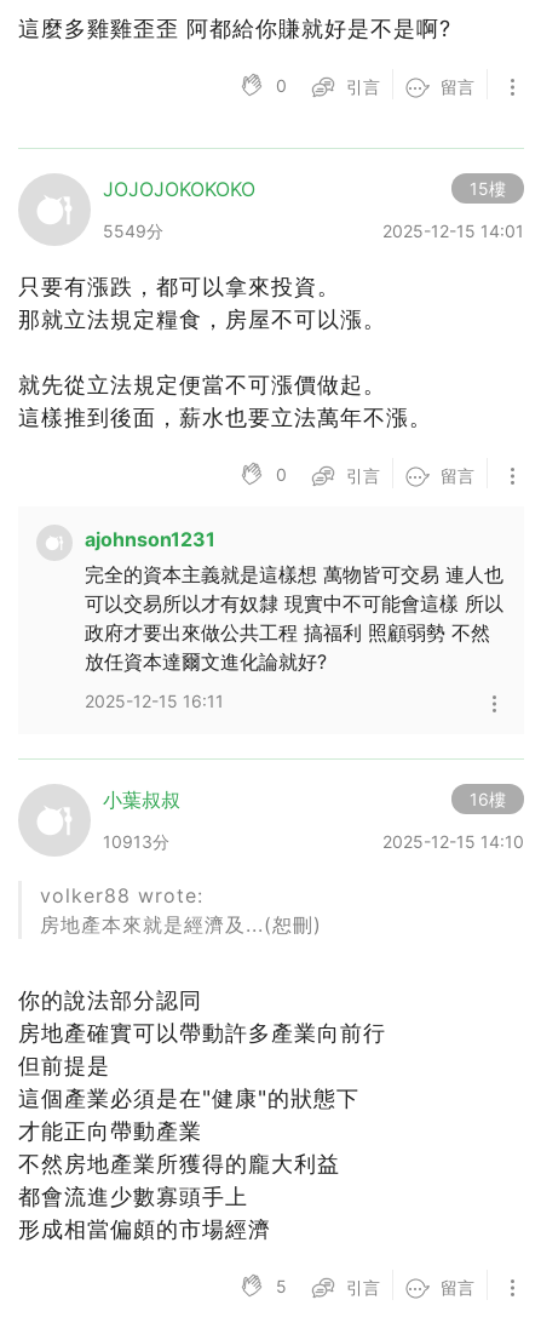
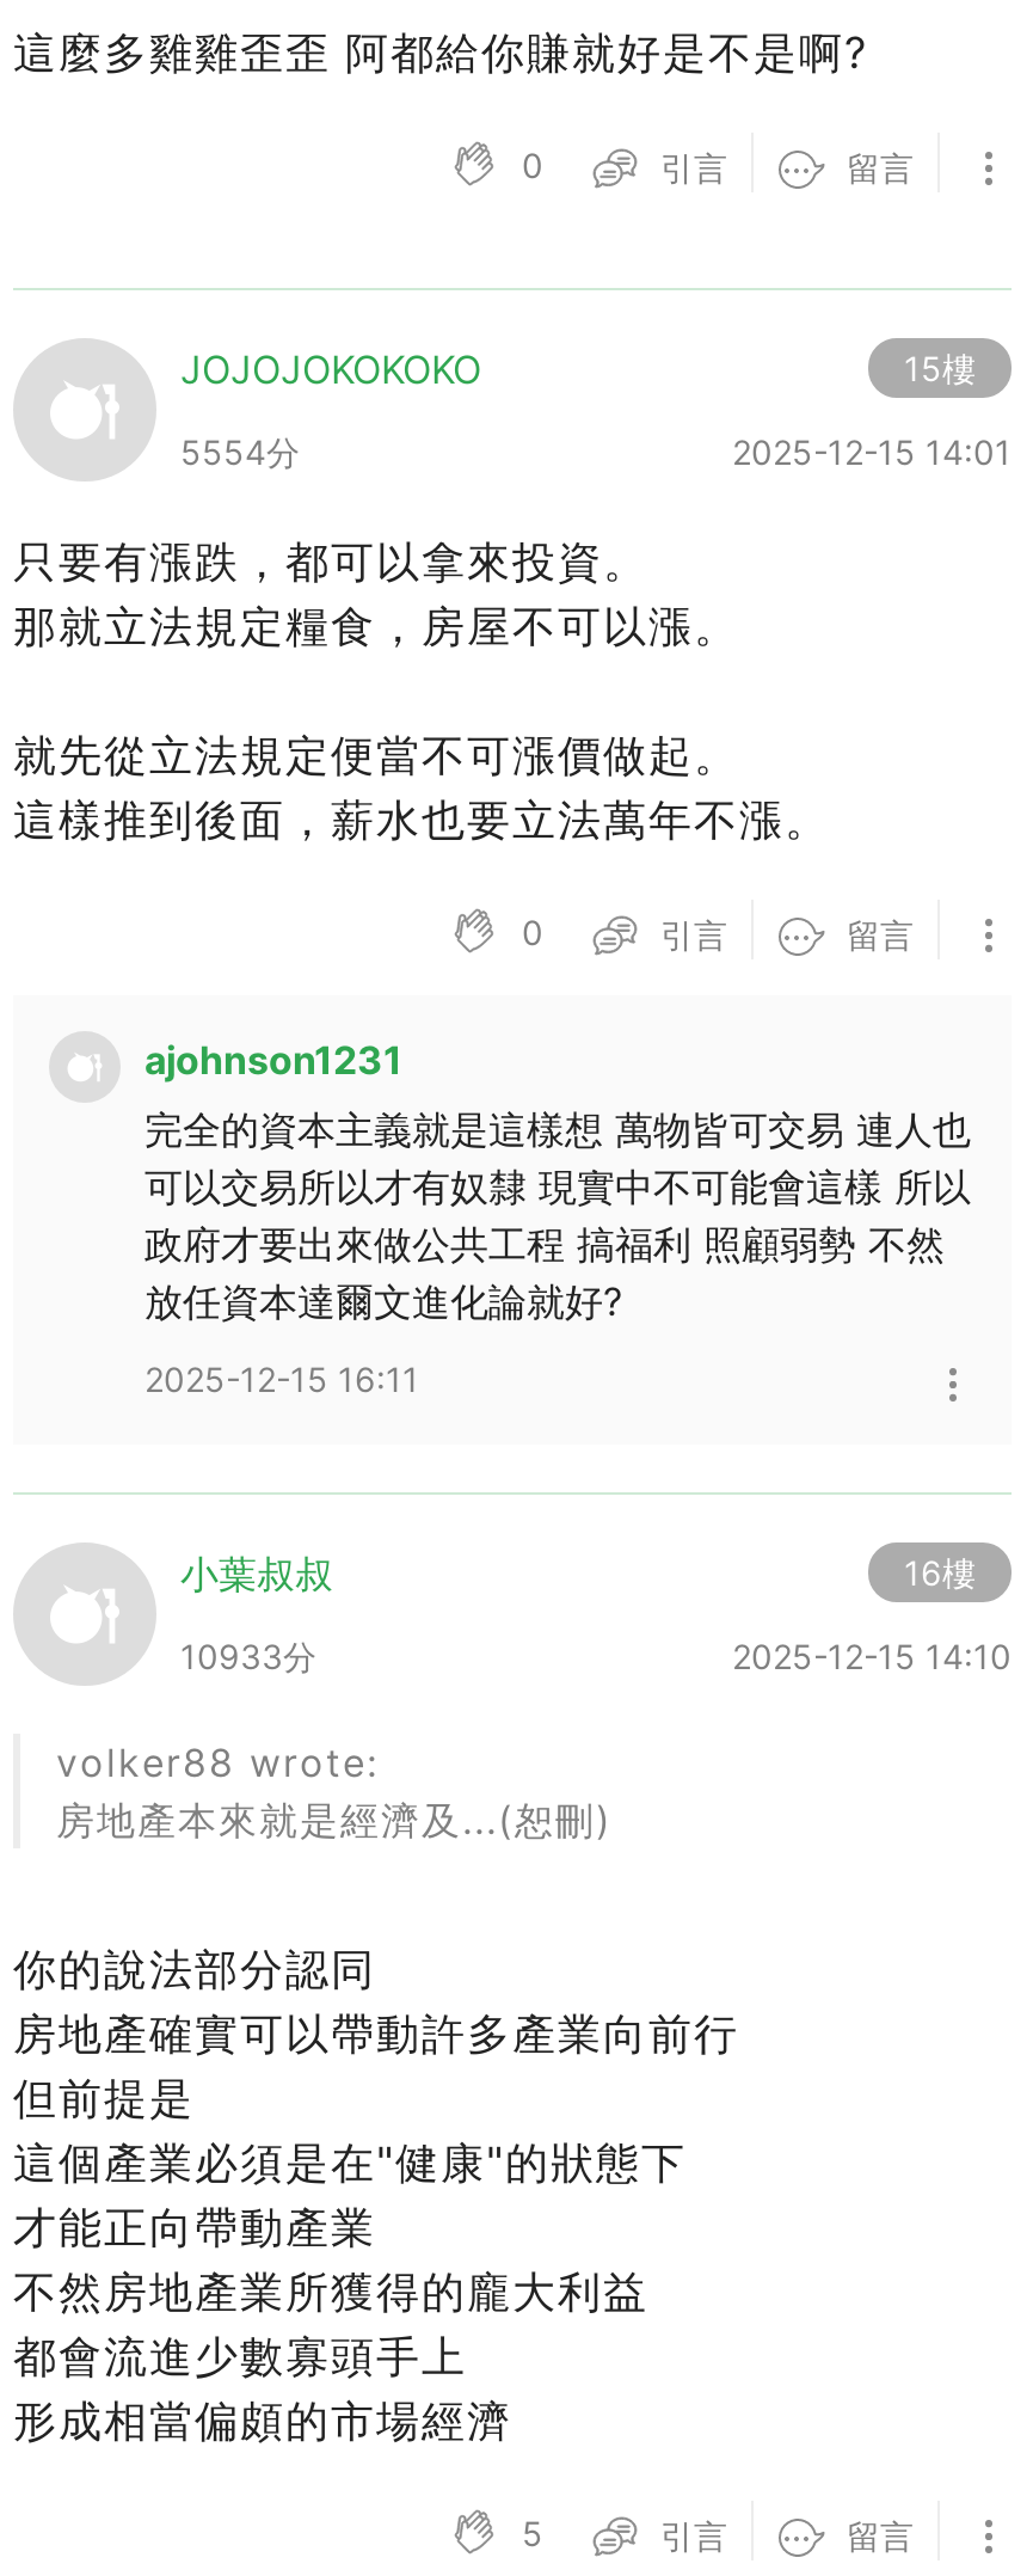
[103,221,163,241] 5549分 -> [180,432,300,472] 5554分
[103,831,169,852] 10913分 -> [180,1636,316,1677] 10933分

